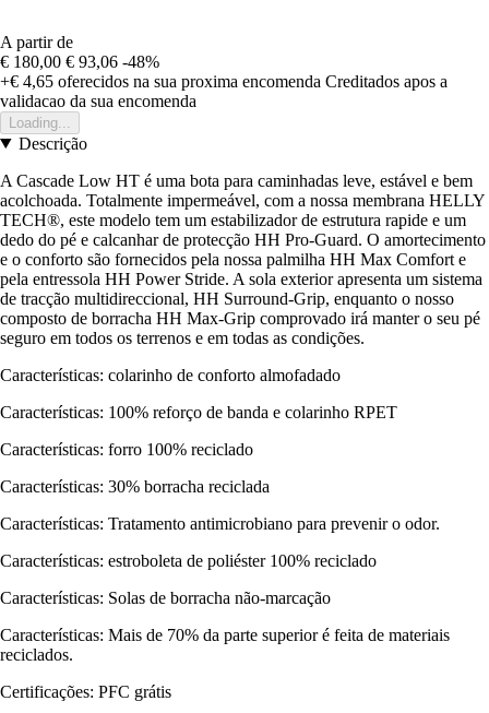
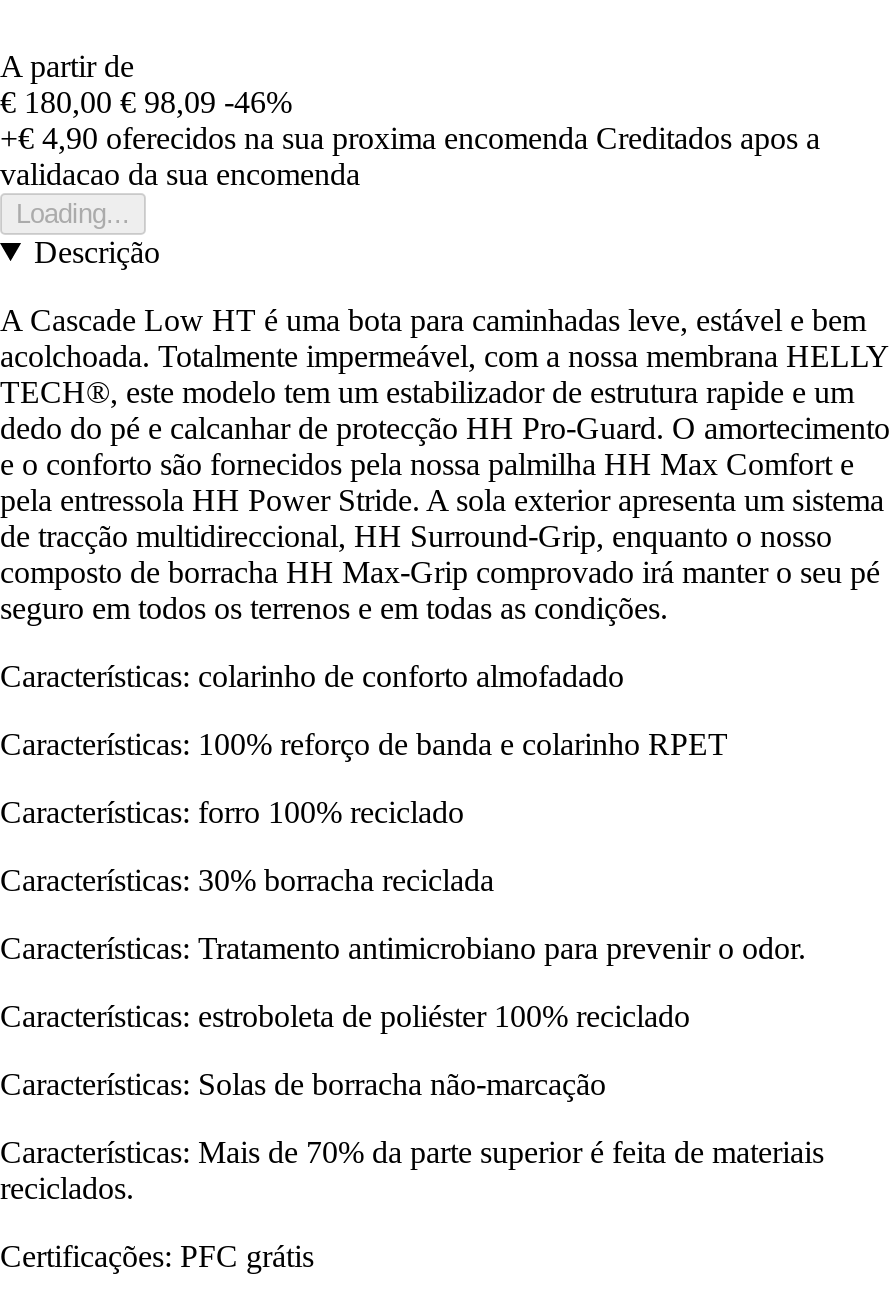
[0,52,159,71] € 180,00 € 93,06 -48% -> [0,85,292,119] € 180,00 € 98,09 -46%
[0,72,448,90] +€ 4,65 oferecidos na sua proxima encomenda Creditados apos a -> [0,121,820,155] +€ 4,90 oferecidos na sua proxima encomenda Creditados apos a

